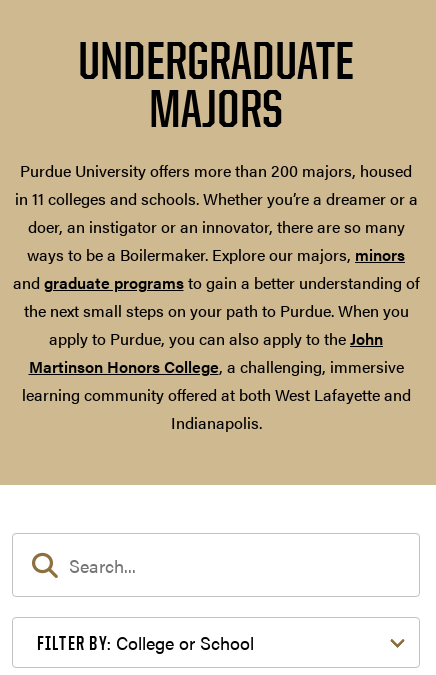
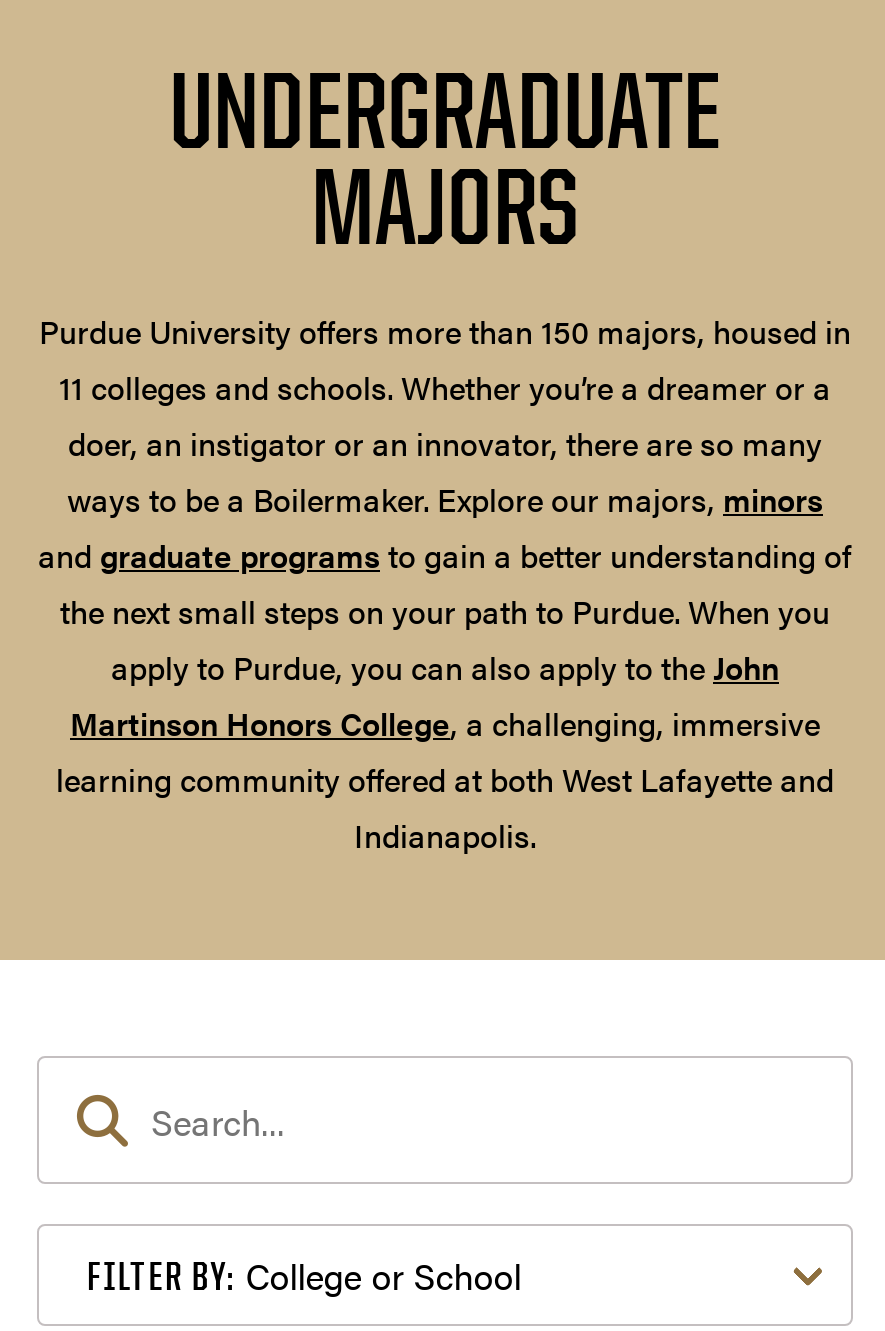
[14,159,417,210] Purdue University offers more than 200 majors, housed | in 11 colleges and schools. Whether you’re a dreamer or a -> [39,308,851,410] Purdue University offers more than 150 majors, housed in | 11 colleges and schools. Whether you’re a dreamer or a

